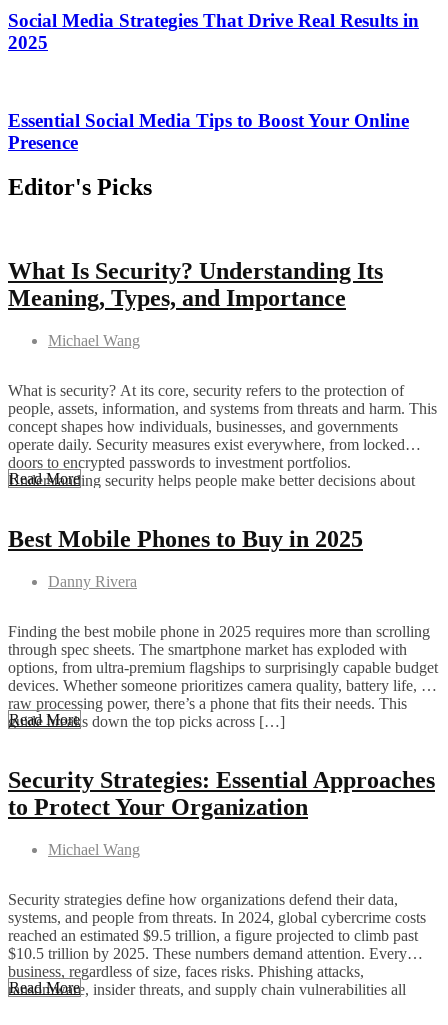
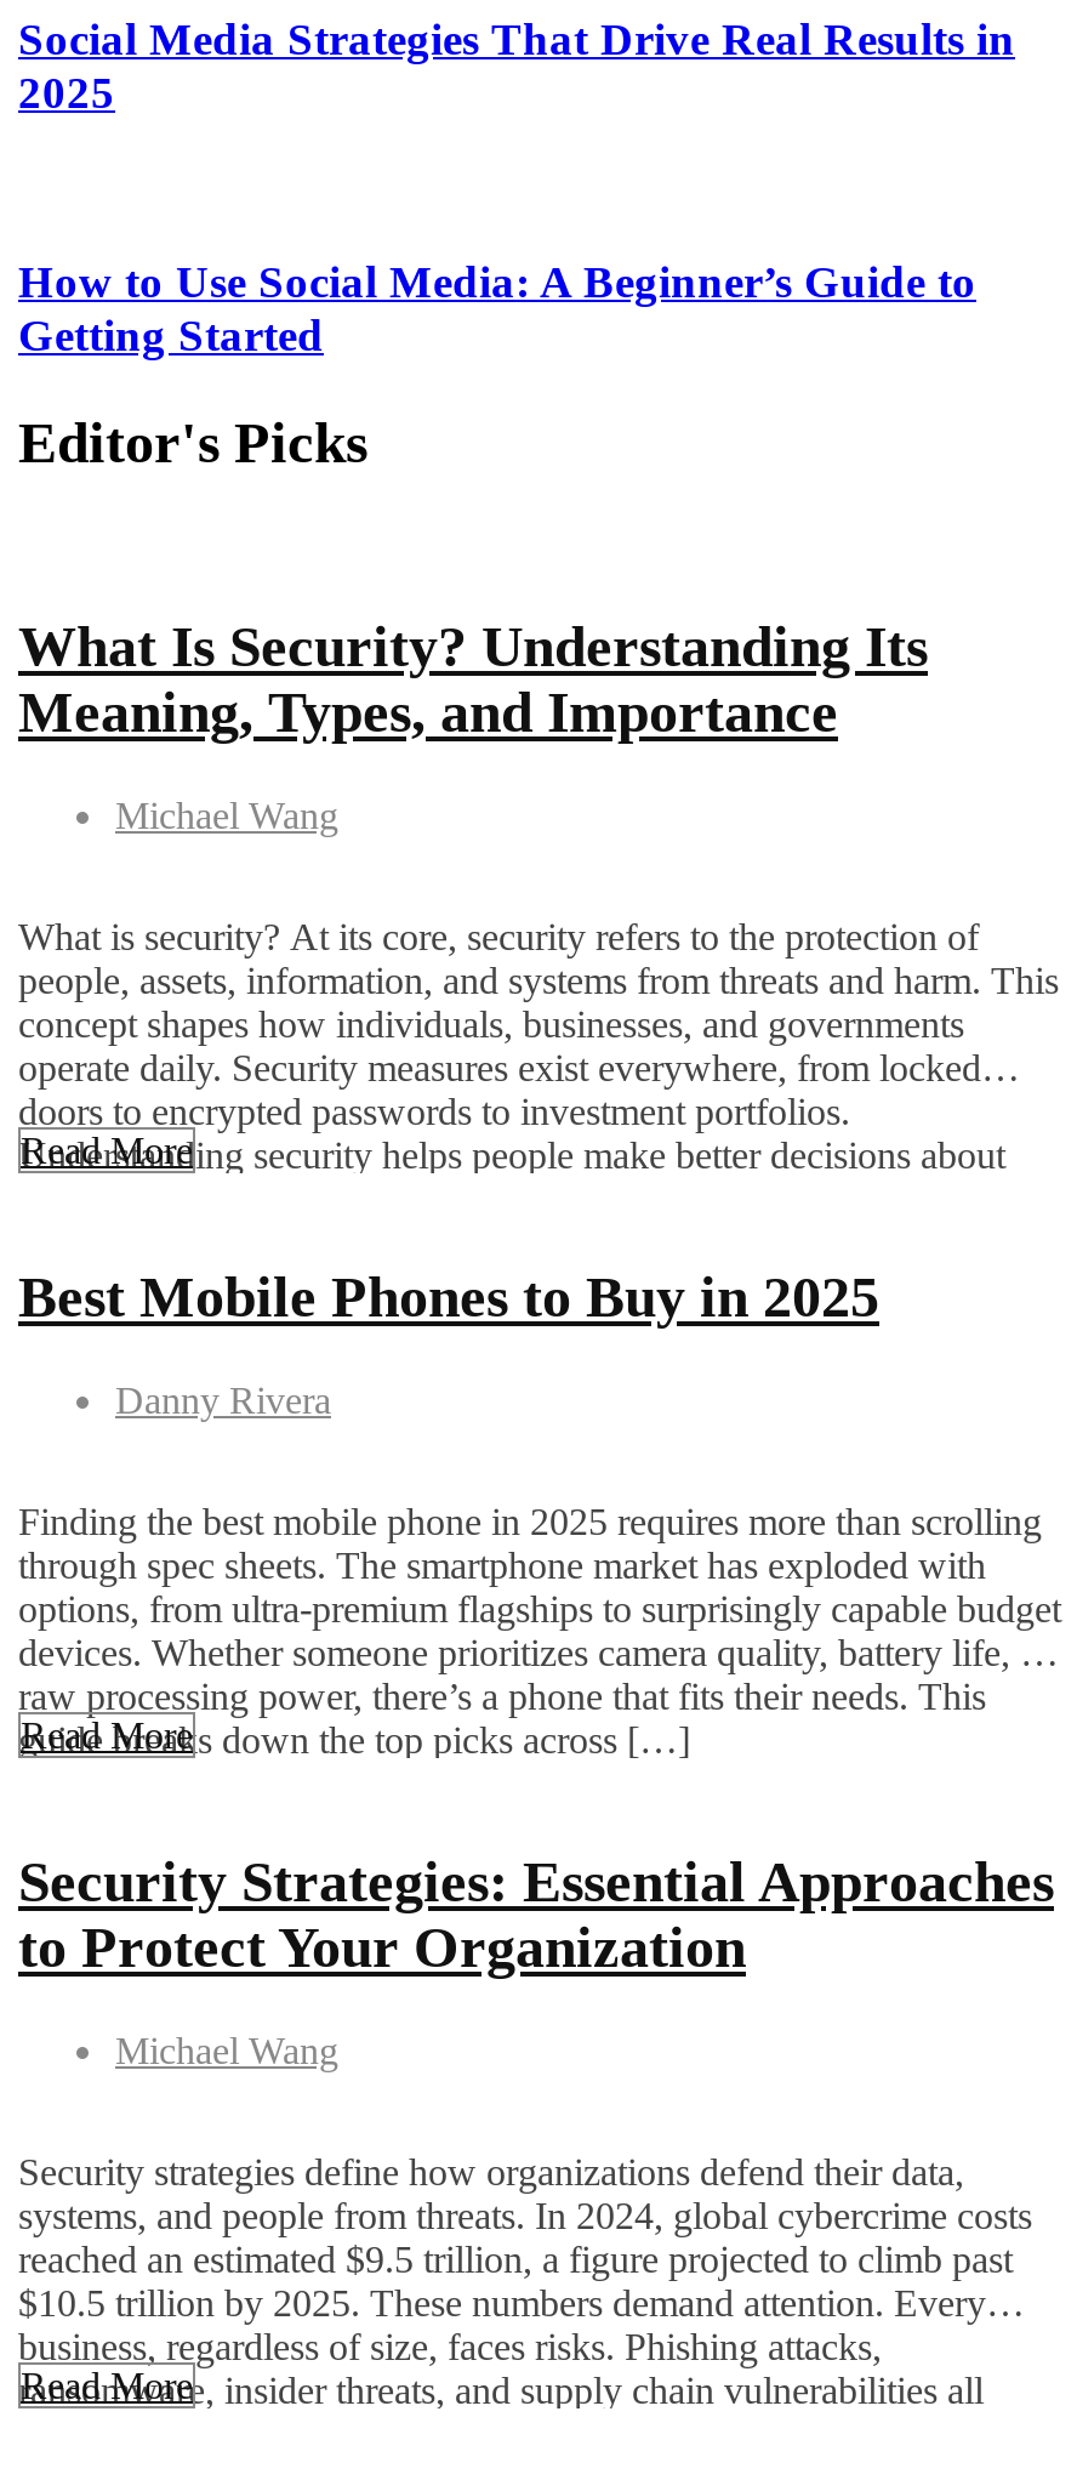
[8,110,409,153] Essential Social Media Tips to Boost Your Online | Presence -> [18,255,976,359] How to Use Social Media: A Beginner’s Guide to | Getting Started

